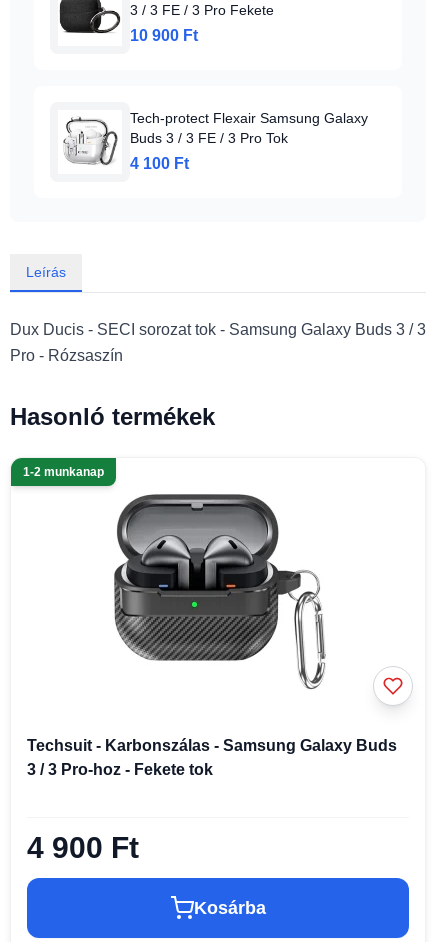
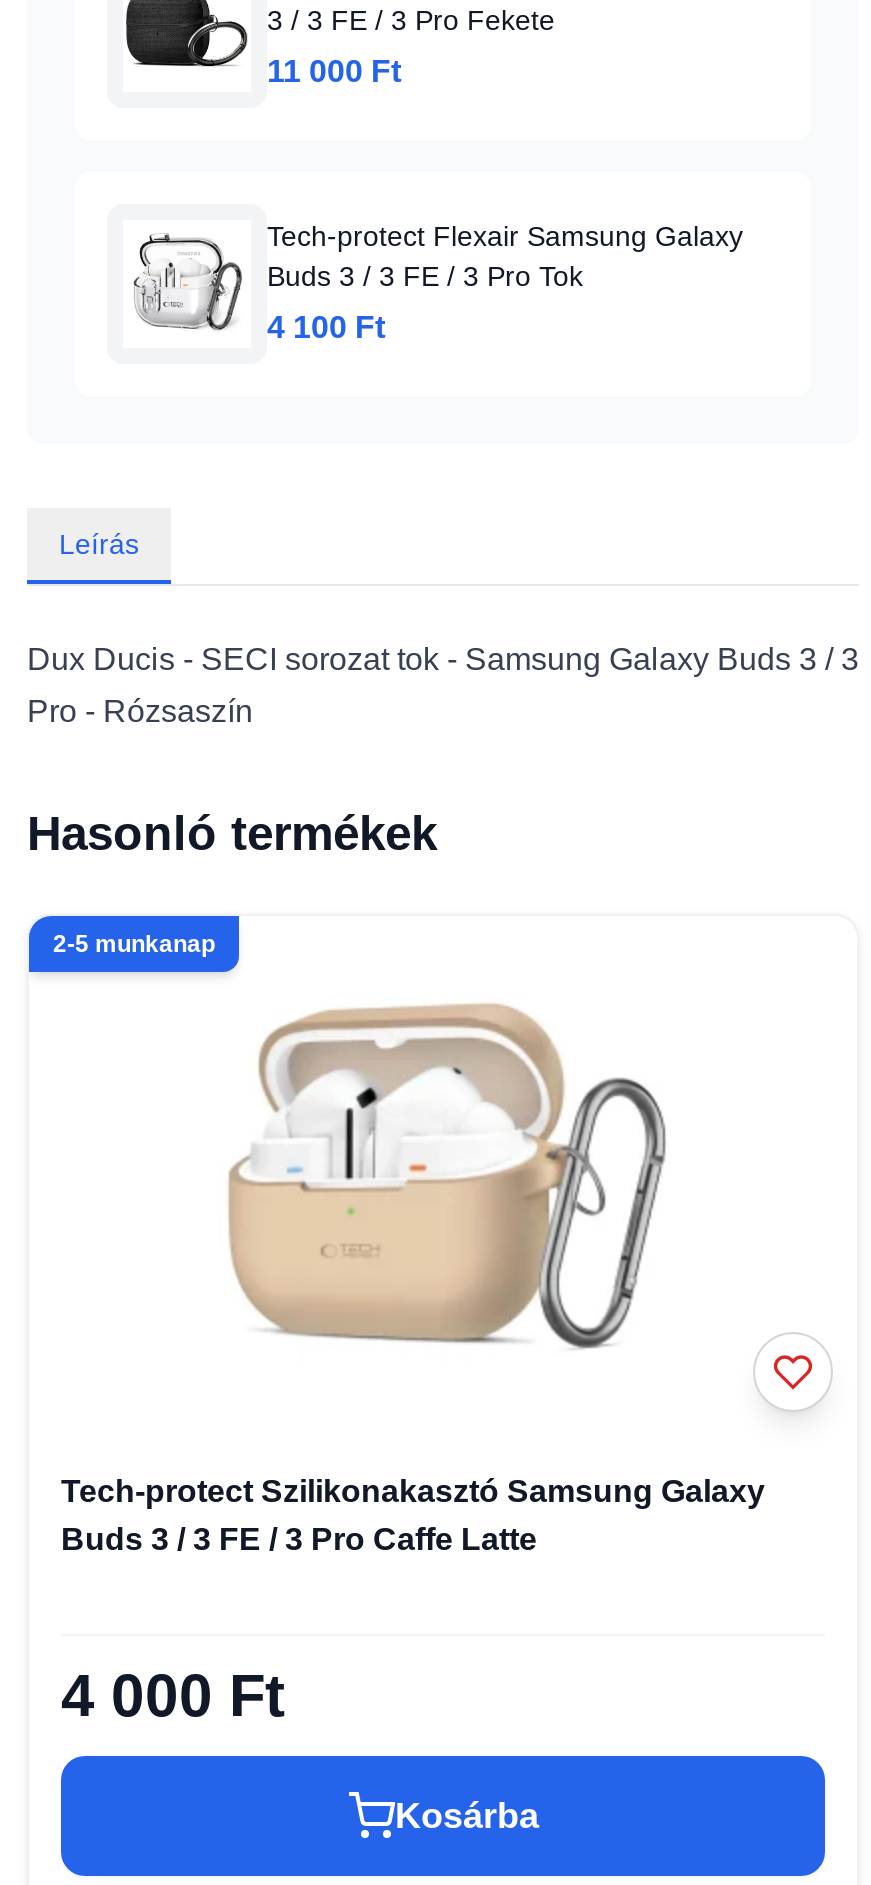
[130,27,198,44] 10 900 Ft -> [267,54,401,88] 11 000 Ft
[23,465,104,479] 1-2 munkanap -> [53,930,215,958] 2-5 munkanap
[111,493,329,690] [image] -> [227,988,667,1378] [image]
[27,737,397,778] Techsuit - Karbonszálas - Samsung Galaxy Buds | 3 / 3 Pro-hoz - Fekete tok -> [61,1474,765,1556] Tech-protect Szilikonakasztó Samsung Galaxy | Buds 3 / 3 FE / 3 Pro Caffe Latte
[27,831,139,864] 4 900 Ft -> [61,1662,285,1728] 4 000 Ft

